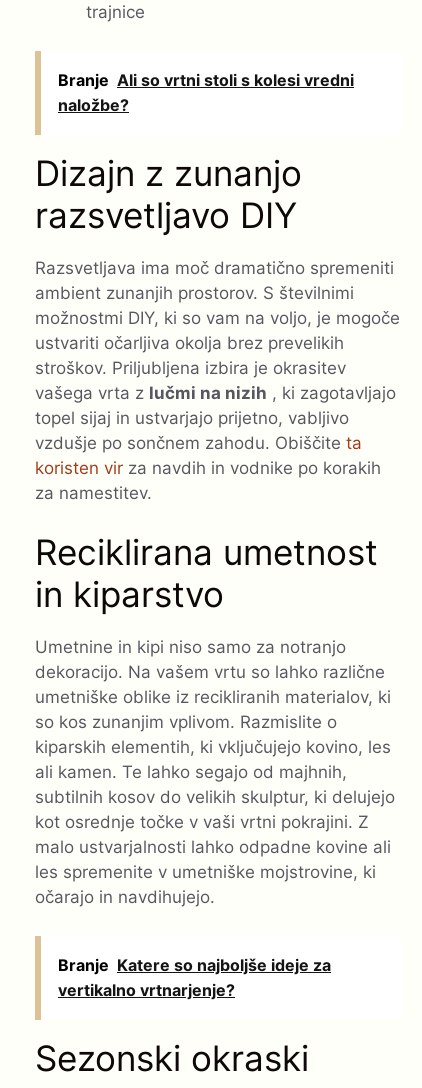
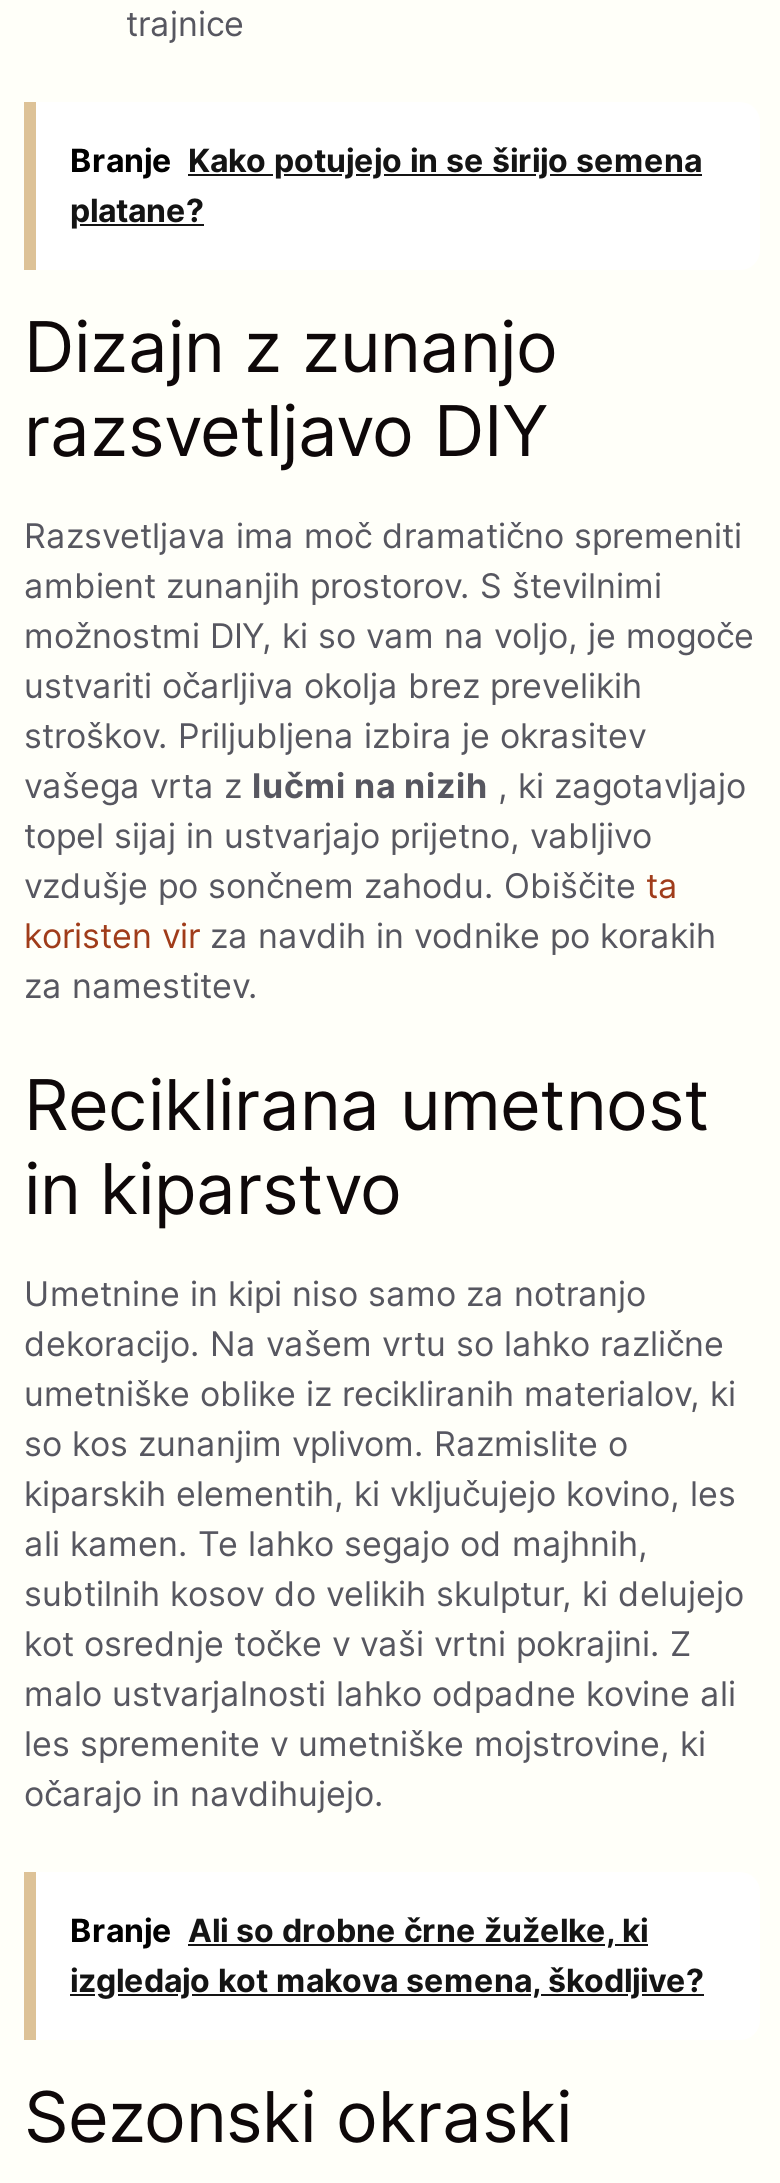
[58,70,354,115] Branje Ali so vrtni stoli s kolesi vredni | naložbe? -> [70,140,702,230] Branje Kako potujejo in se širijo semena | platane?
[58,955,331,1000] Branje Katere so najboljše ideje za | vertikalno vrtnarjenje? -> [70,1910,704,2000] Branje Ali so drobne črne žuželke, ki | izgledajo kot makova semena, škodljive?

